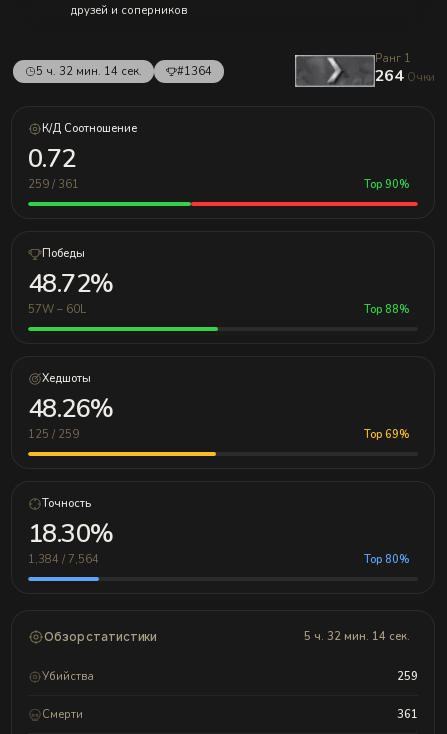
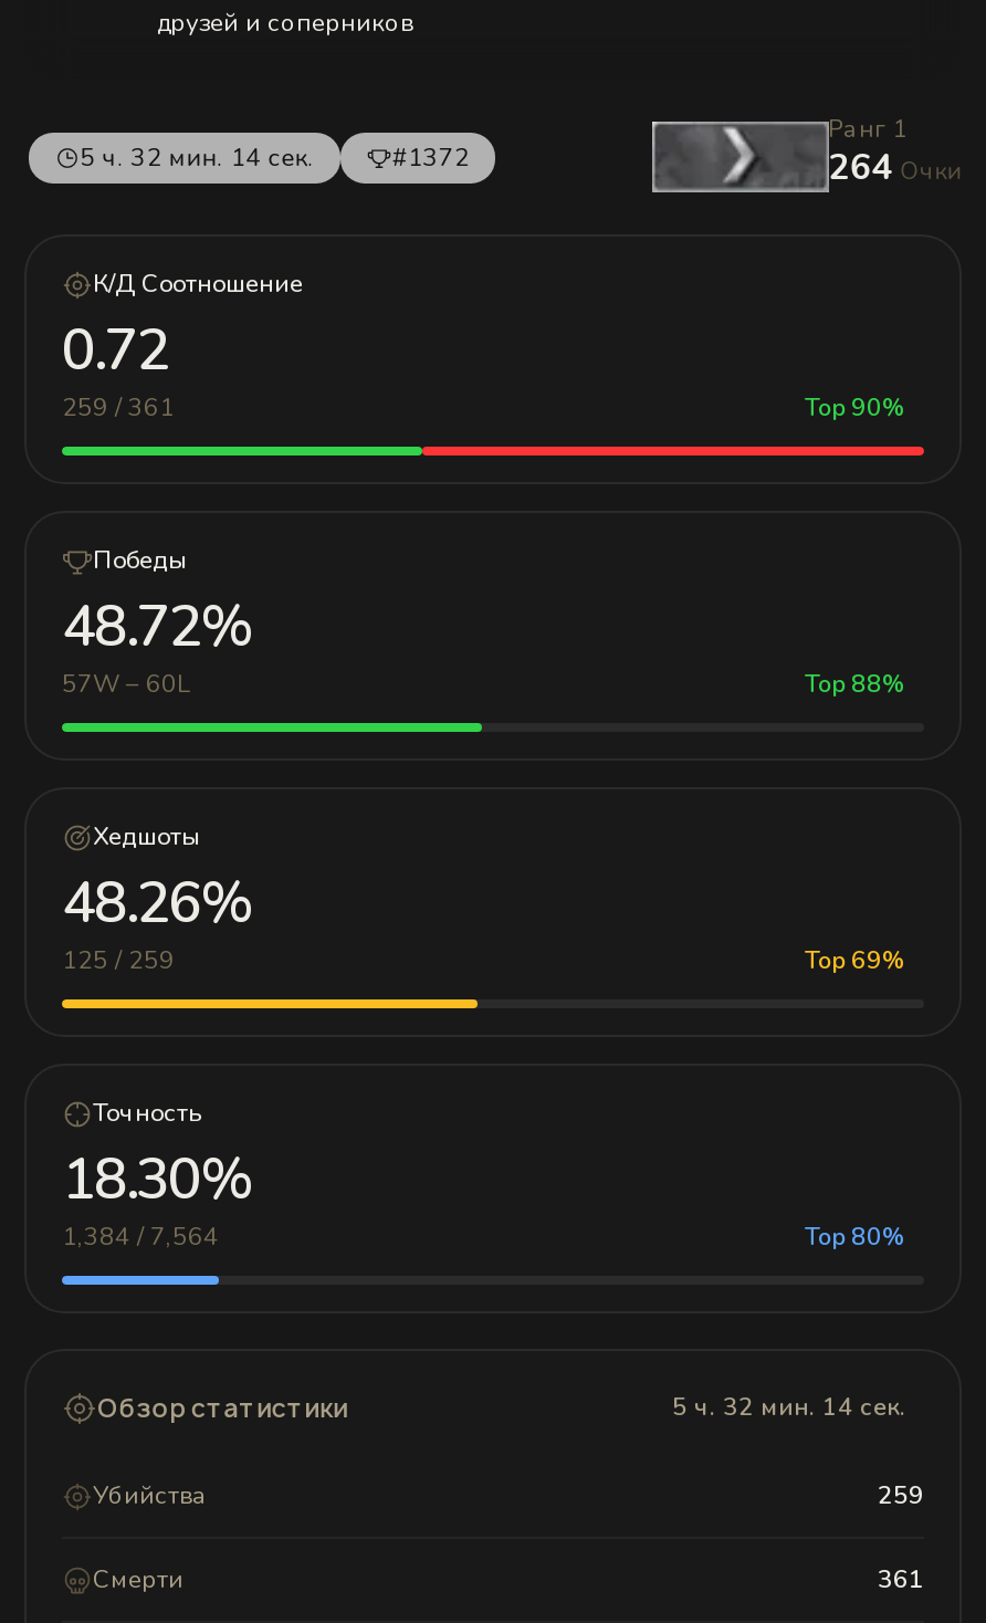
[177,64,212,79] #1364 -> [392,141,470,174] #1372

